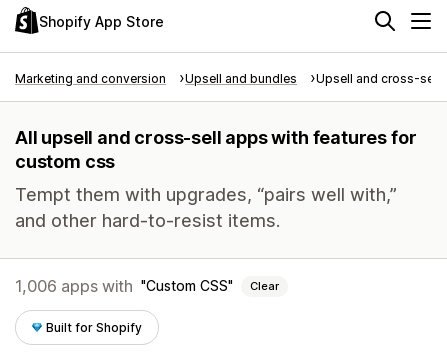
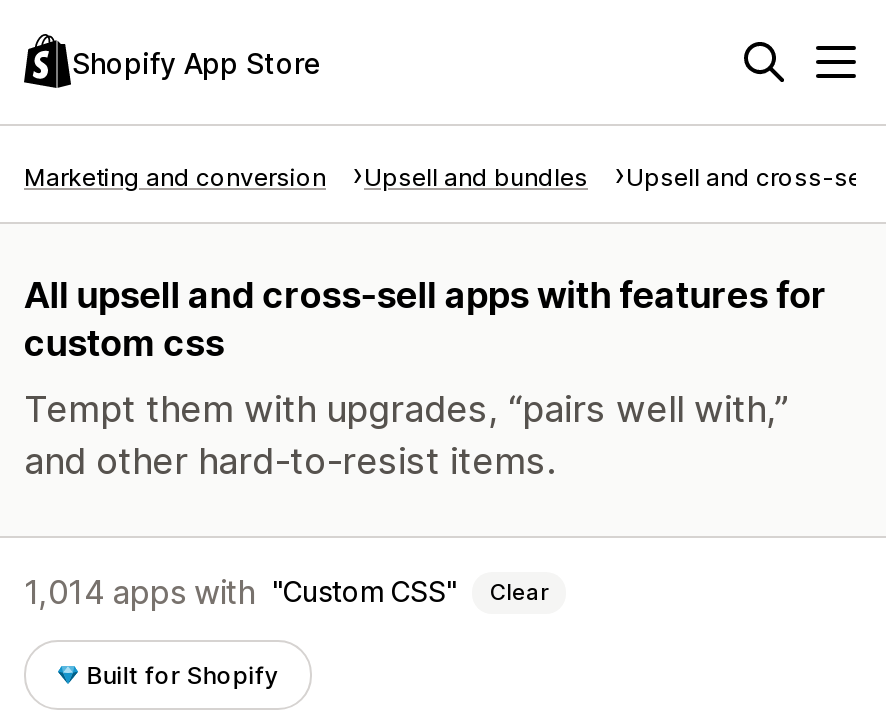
[15,276,279,296] 1,006 apps with Custom CSS Clear -> [24,572,548,612] 1,014 apps with Custom CSS Clear

